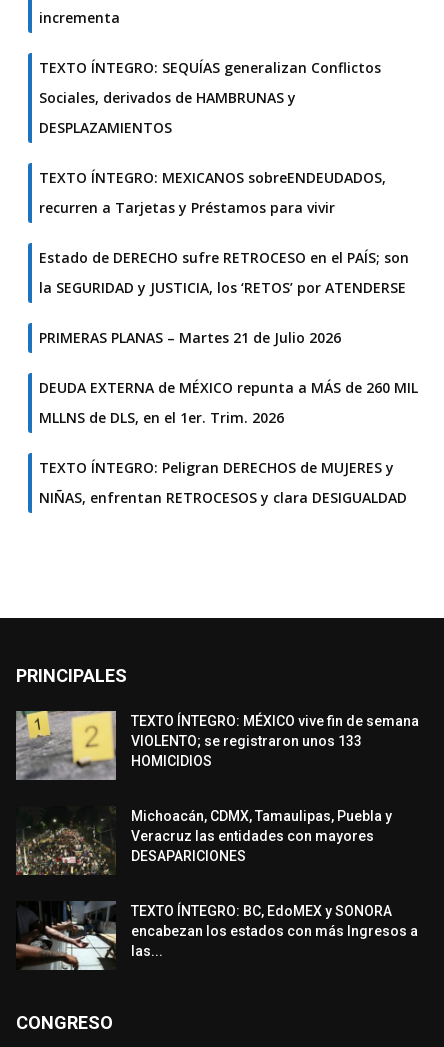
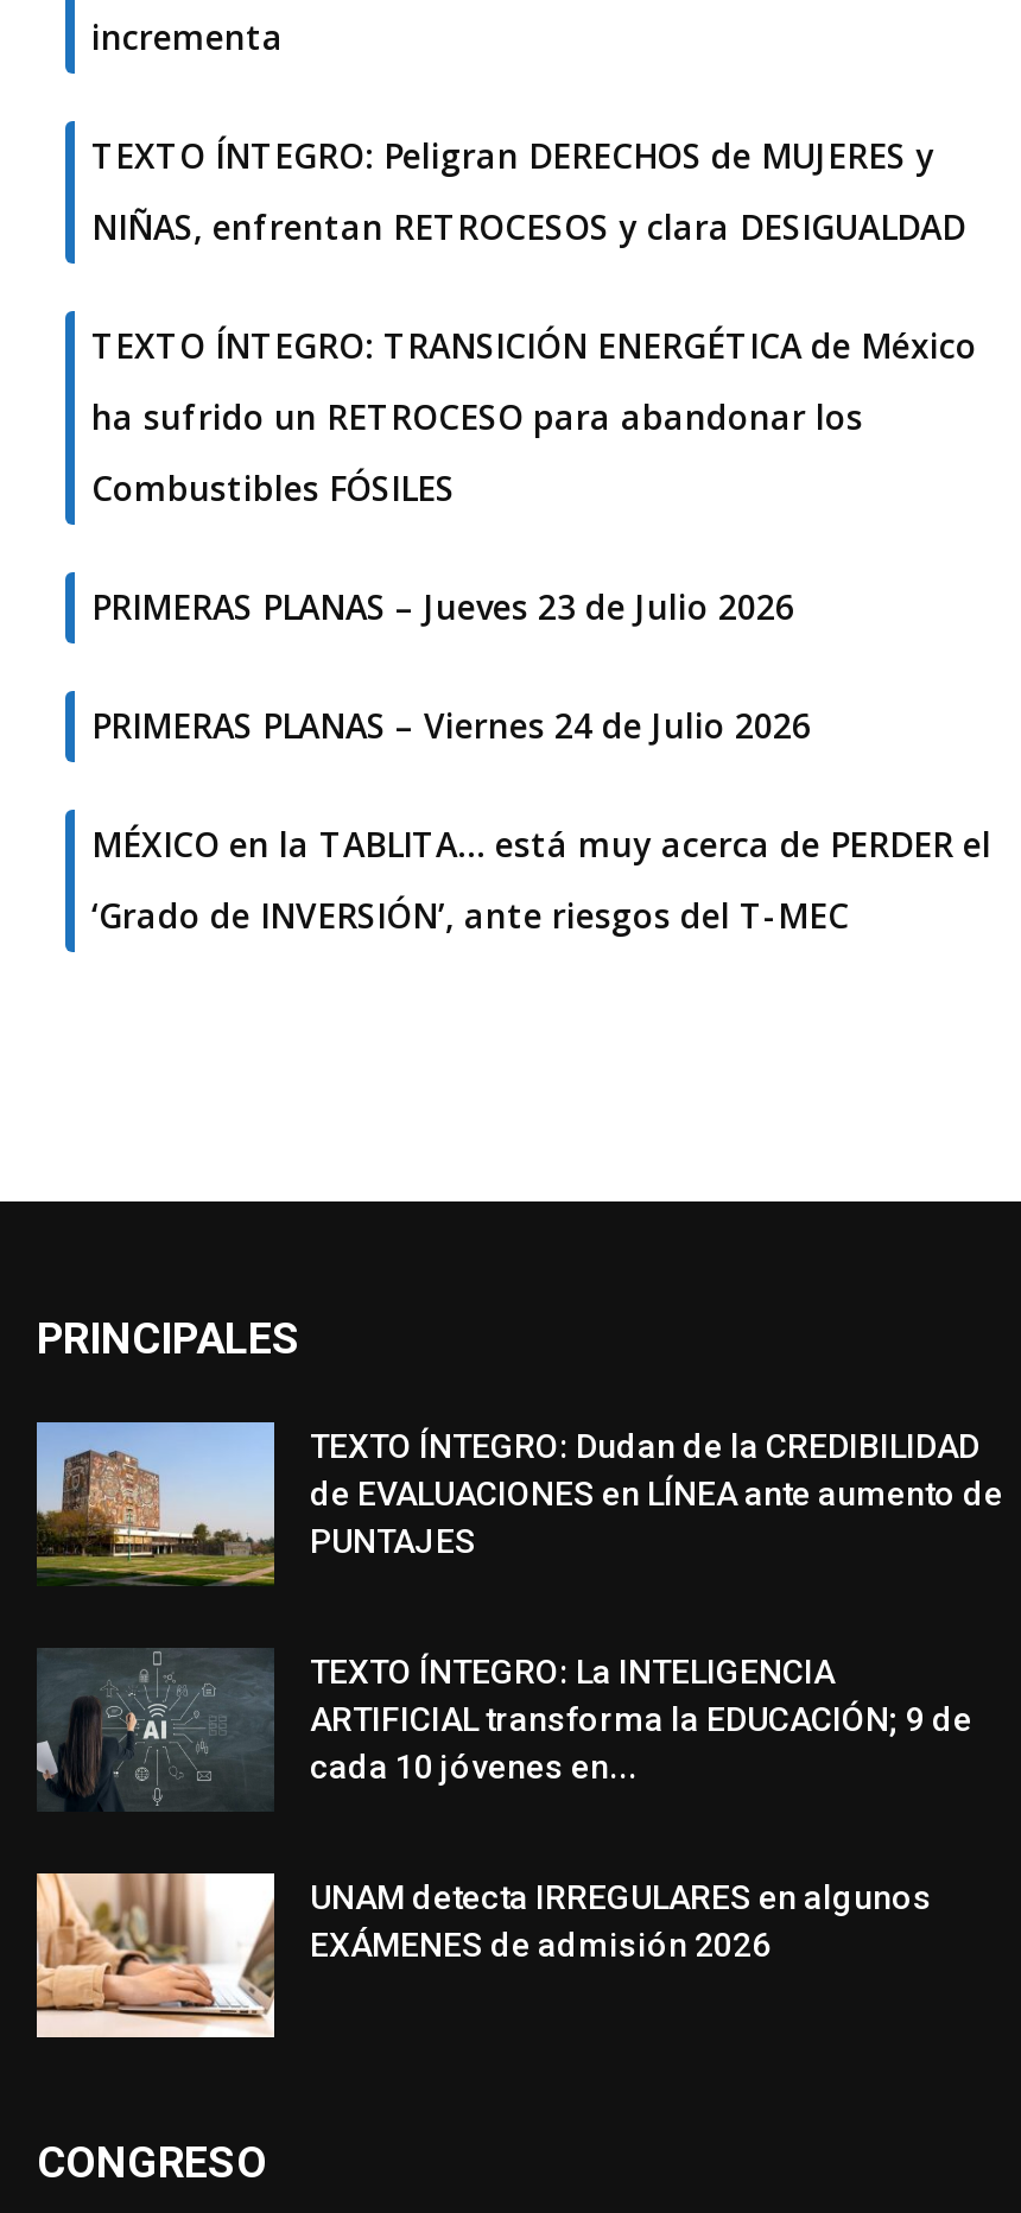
[39,58,418,427] TEXTO ÍNTEGRO: SEQUÍAS generalizan Conflictos | Sociales, derivados de HAMBRUNAS y | DESPLAZAMIENTOS | TEXTO ÍNTEGRO: MEXICANOS sobreENDEUDADOS, | recurren a Tarjetas y Préstamos para vivir | Estado de DERECHO sufre RETROCESO en el PAÍS; son | la SEGURIDAD y JUSTICIA, los ‘RETOS’ por ATENDERSE | PRIMERAS PLANAS – Martes 21 de Julio 2026 | DEUDA EXTERNA de MÉXICO repunta a MÁS de 260 MIL | MLLNS de DLS, en el 1er. Trim. 2026 -> none
moved [39,458,407,507] -> [91,133,965,250]: TEXTO ÍNTEGRO: Peligran DERECHOS de MUJERES y | NIÑAS, enfrentan RETROCESOS y clara DESIGUALDAD
none -> [91,323,991,938] TEXTO ÍNTEGRO: TRANSICIÓN ENERGÉTICA de México | ha sufrido un RETROCESO para abandonar los | Combustibles FÓSILES | PRIMERAS PLANAS – Jueves 23 de Julio 2026 | PRIMERAS PLANAS – Viernes 24 de Julio 2026 | MÉXICO en la TABLITA… está muy acerca de PERDER el | ‘Grado de INVERSIÓN’, ante riesgos del T-MEC
[15,710,419,781] [image] | TEXTO ÍNTEGRO: MÉXICO vive fin de semana | VIOLENTO; se registraron unos 133 | HOMICIDIOS -> [34,1420,1003,1586] [image] | TEXTO ÍNTEGRO: Dudan de la CREDIBILIDAD | de EVALUACIONES en LÍNEA ante aumento de | PUNTAJES
[16,807,392,876] [image] | Michoacán, CDMX, Tamaulipas, Puebla y | Veracruz las entidades con mayores | DESAPARICIONES -> [37,1648,972,1812] [image] | TEXTO ÍNTEGRO: La INTELIGENCIA | ARTIFICIAL transforma la EDUCACIÓN; 9 de | cada 10 jóvenes en...
[16,901,418,971] [image] | TEXTO ÍNTEGRO: BC, EdoMEX y SONORA | encabezan los estados con más Ingresos a | las... -> [34,1871,932,2040] [image] | UNAM detecta IRREGULARES en algunos | EXÁMENES de admisión 2026

